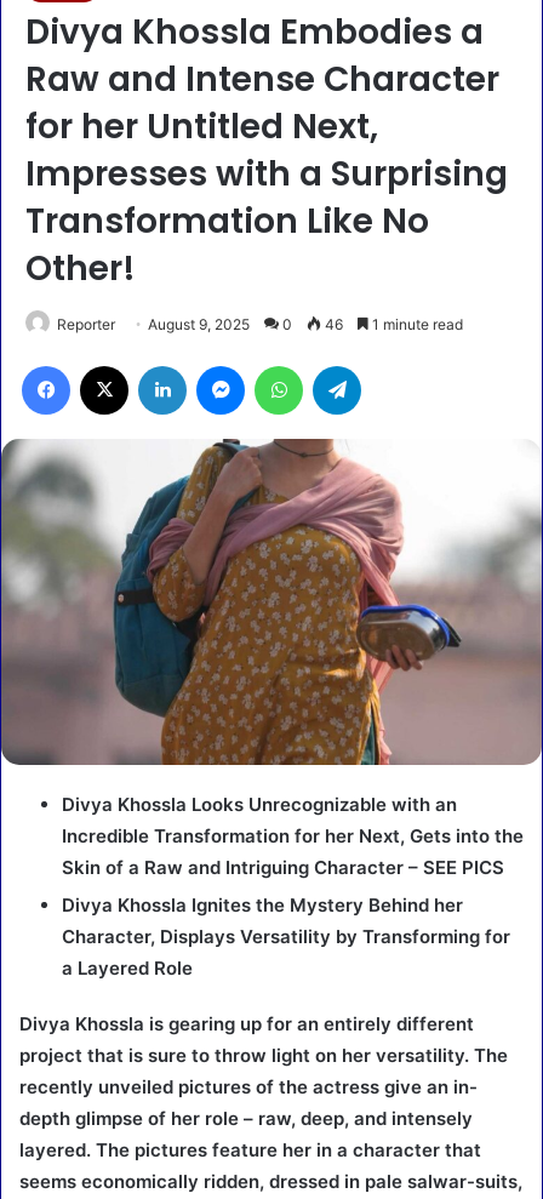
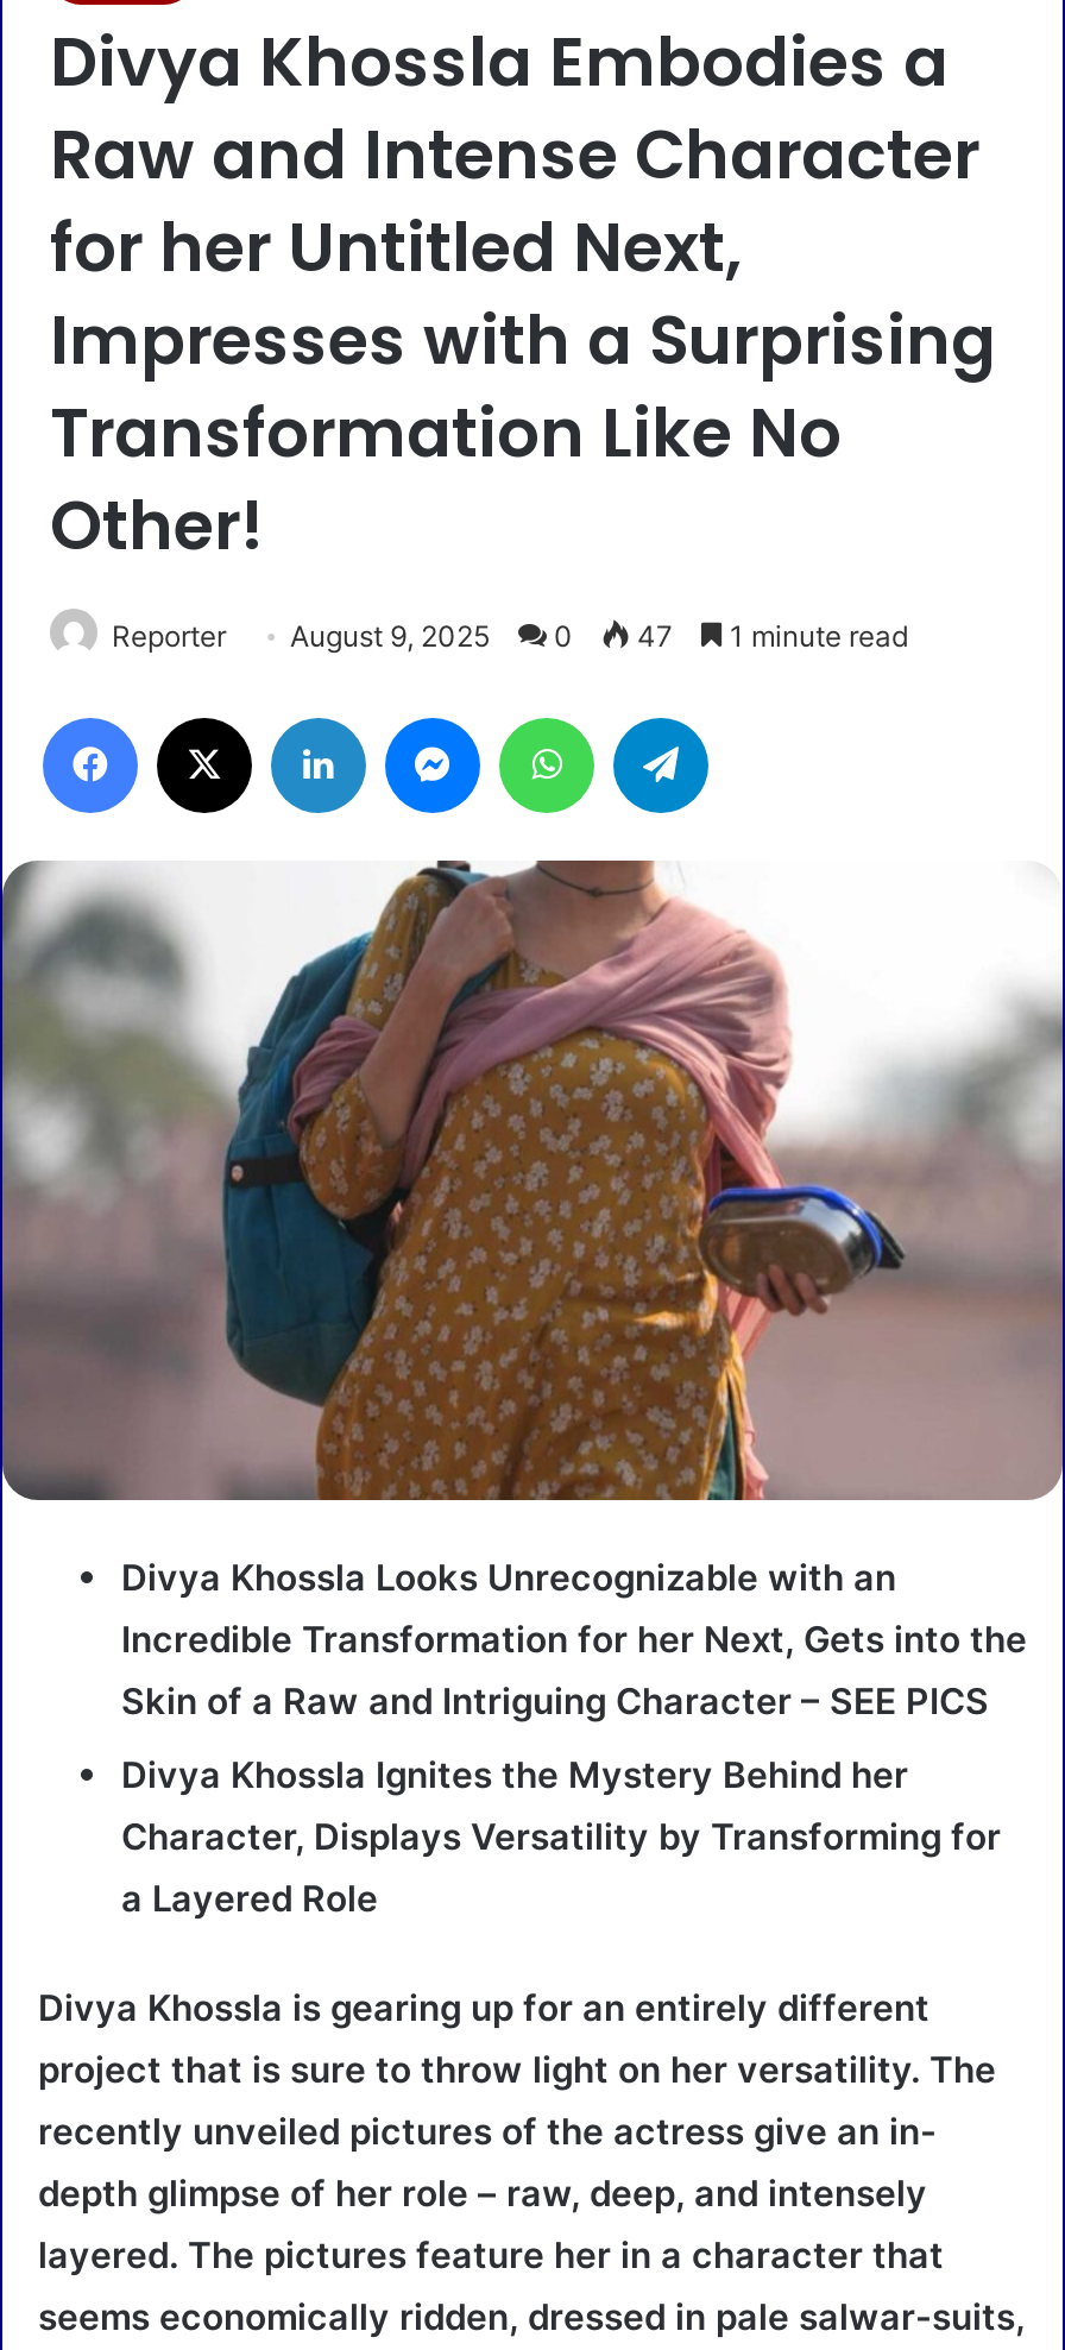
[57,315,463,334] Reporter August 9, 2025 0 46 1 minute read -> [112,619,908,654] Reporter August 9, 2025 0 47 1 minute read

